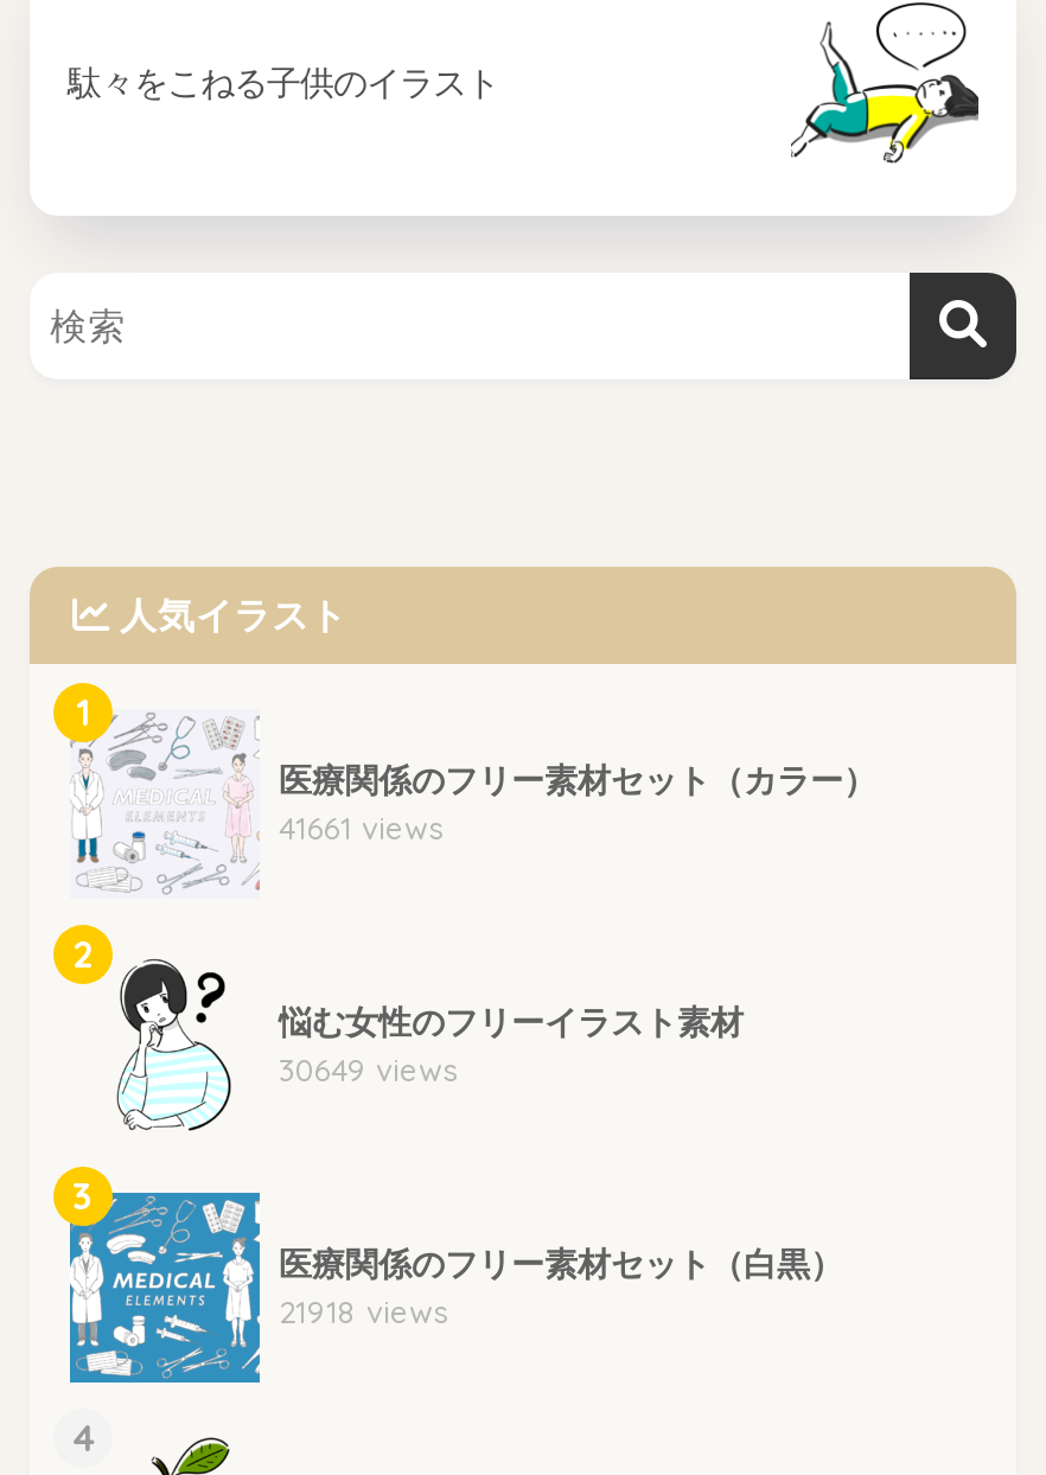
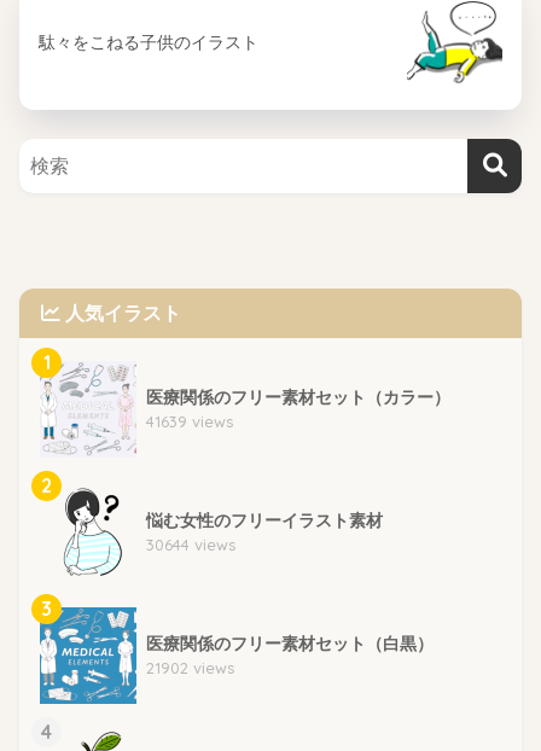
[279,808,442,846] 41661 views -> [146,411,233,431] 41639 views
[279,1050,457,1088] 30649 views -> [146,535,235,554] 30644 views
[279,1292,447,1330] 21918 views -> [146,658,234,677] 21902 views

